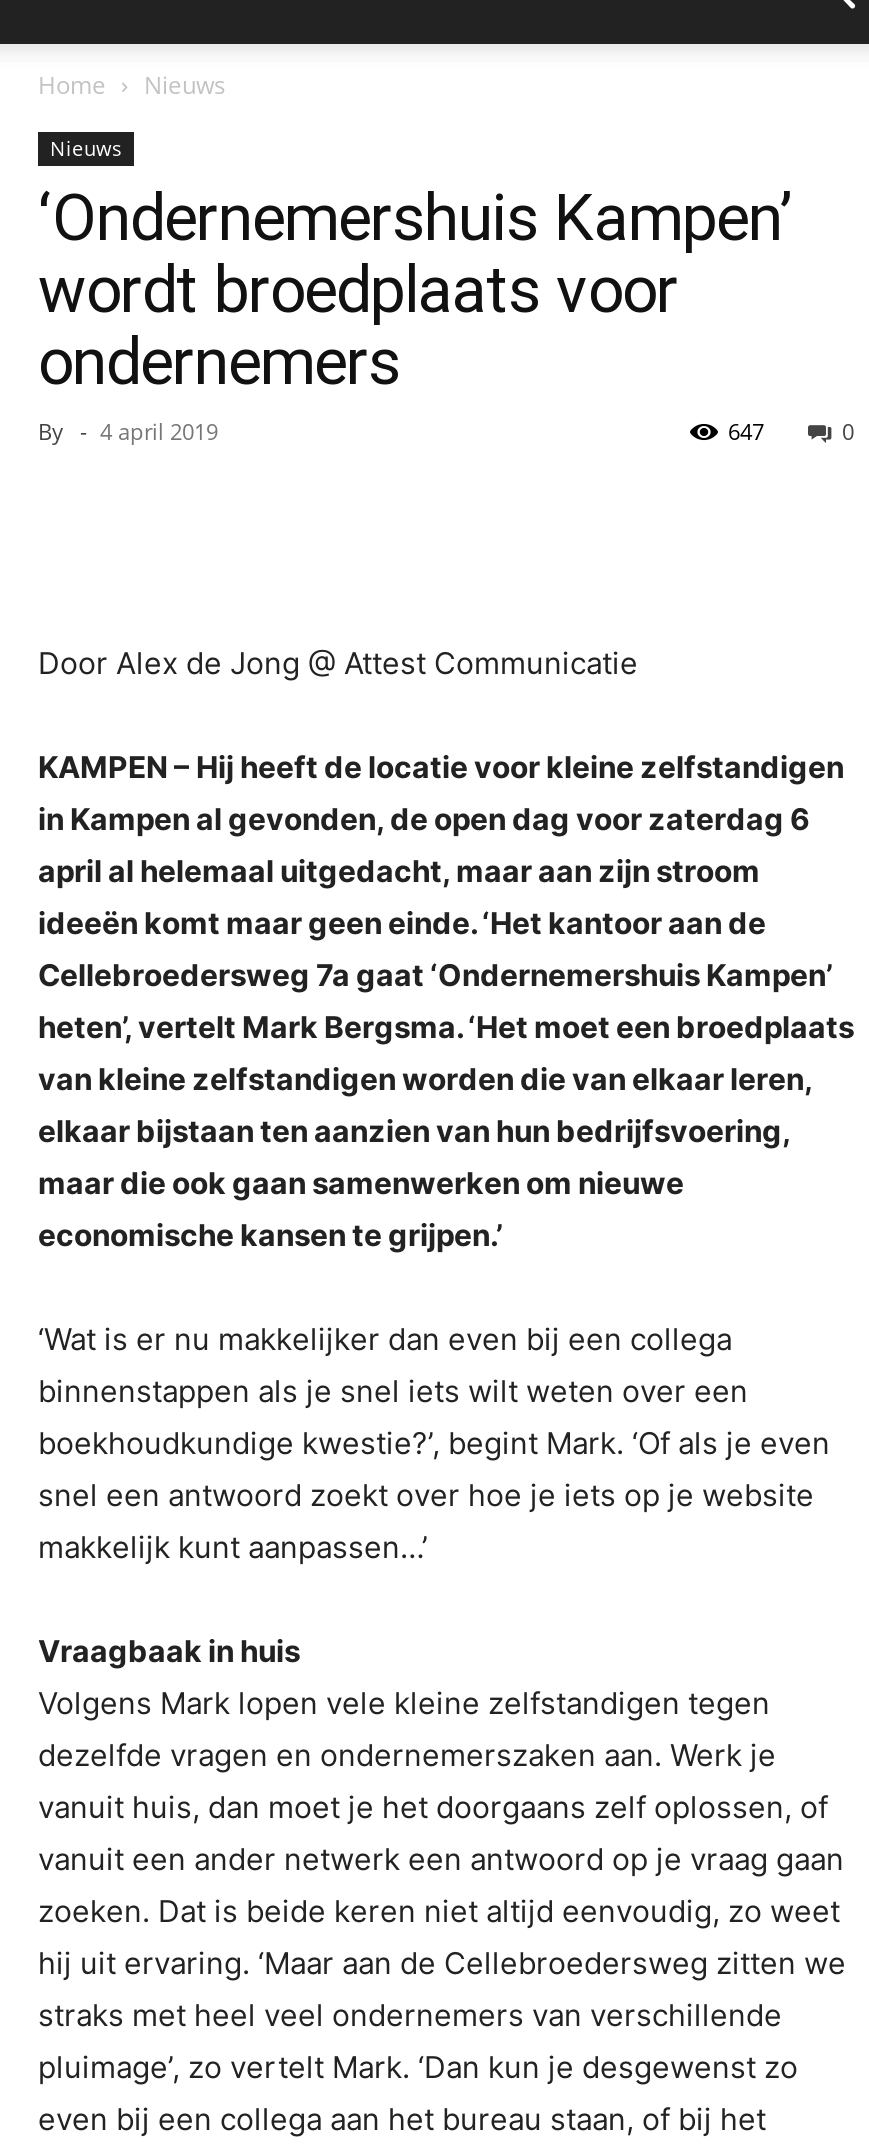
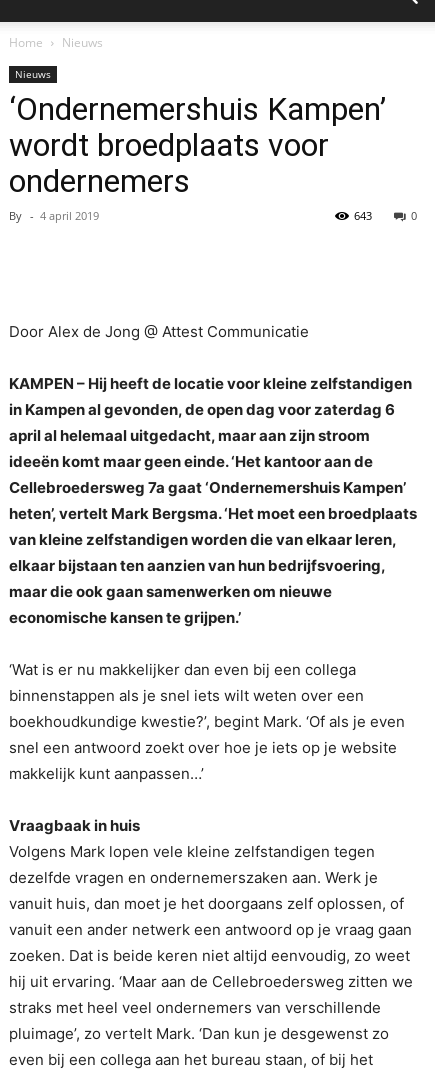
[728,416,764,446] 647 -> [354,208,372,223] 643

